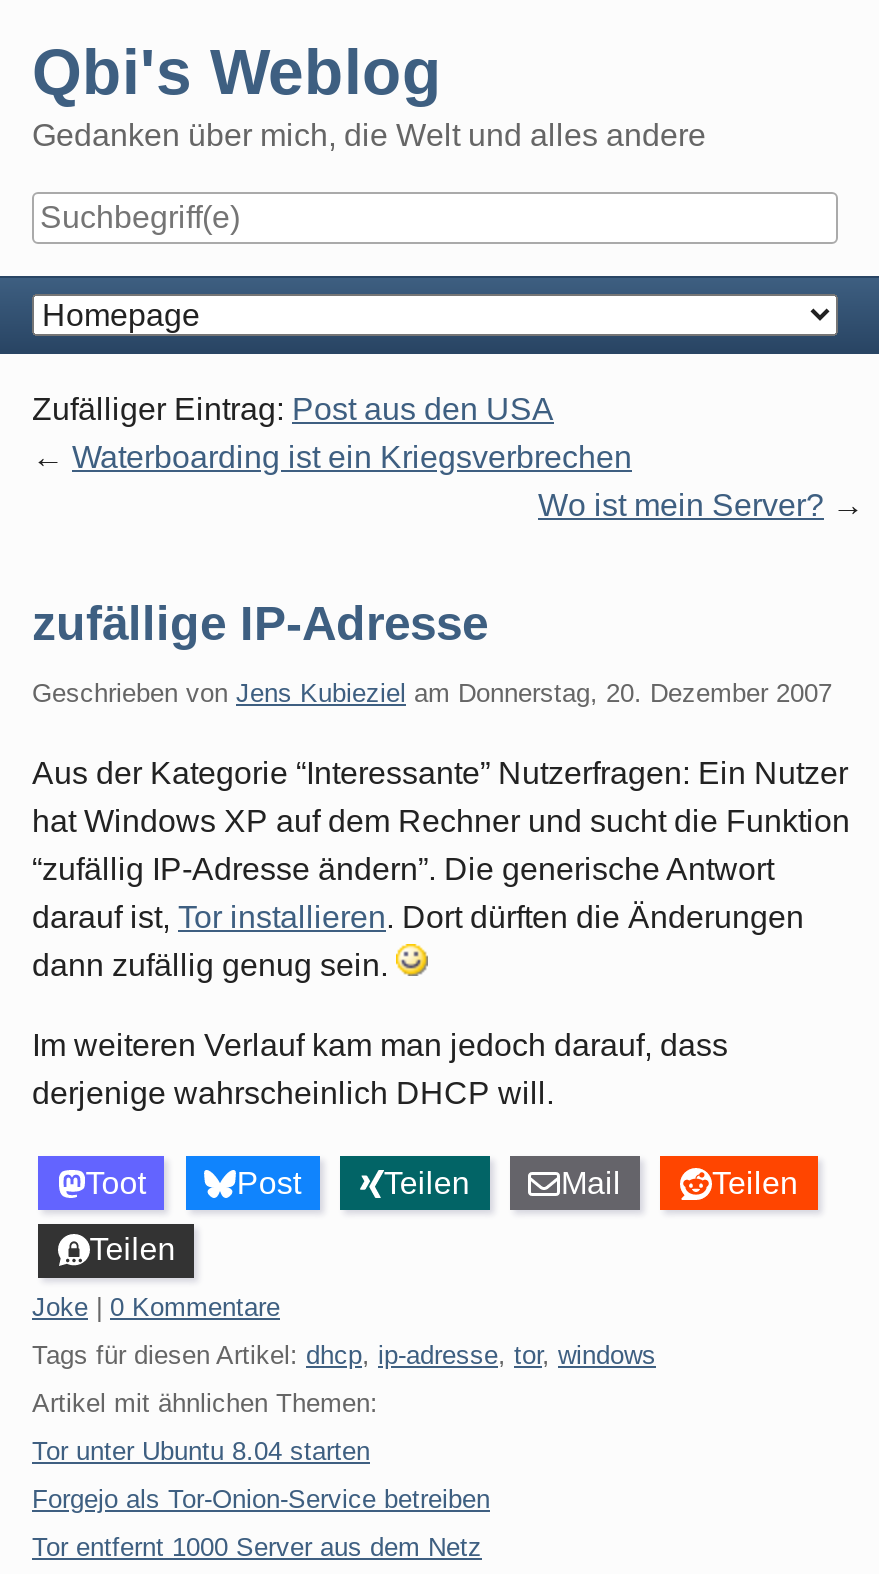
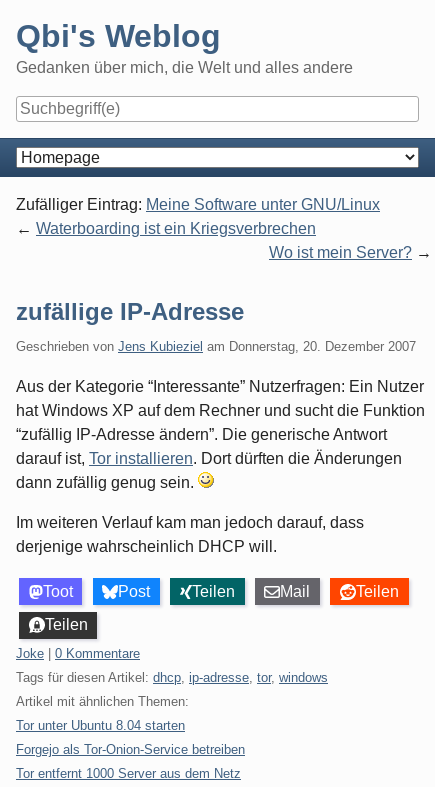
[32,392,554,426] Zufälliger Eintrag: Post aus den USA -> [16,196,380,213] Zufälliger Eintrag: Meine Software unter GNU/Linux

